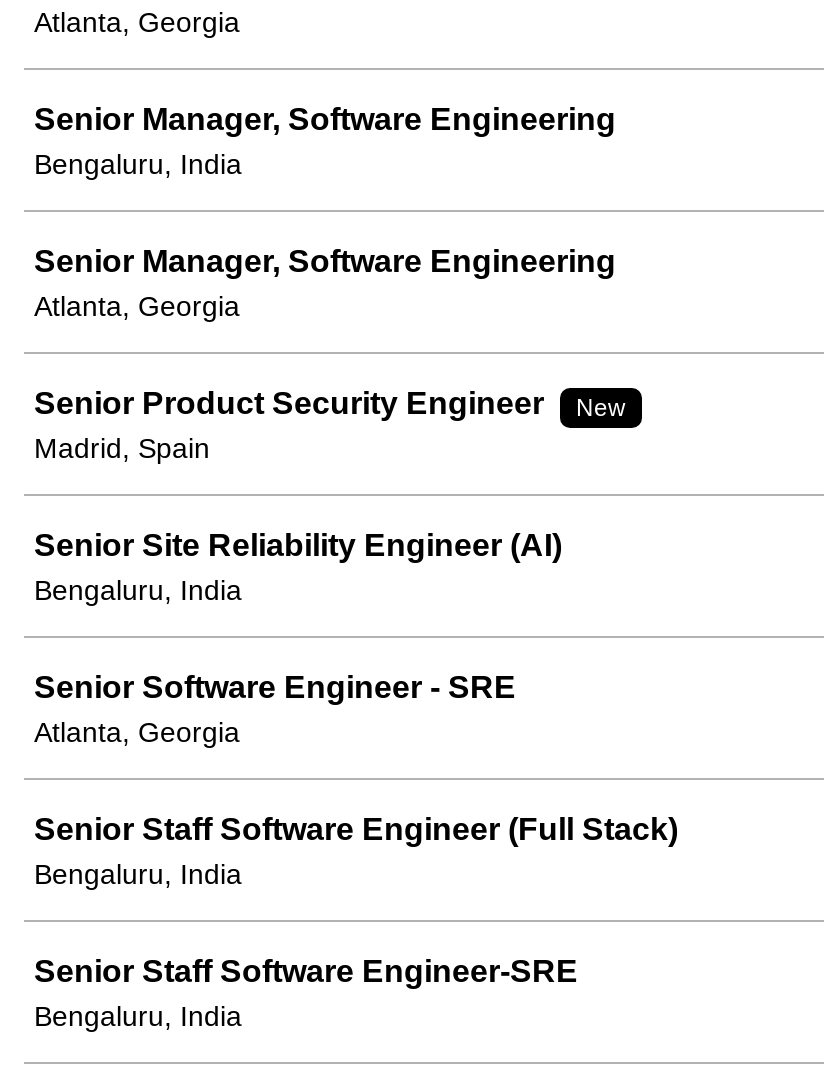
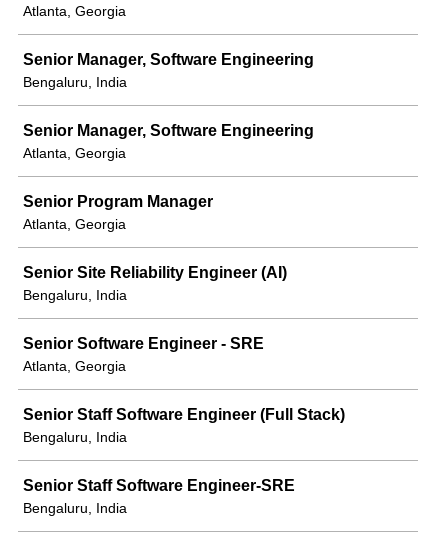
[34,386,626,464] Senior Product Security Engineer | New | Madrid, Spain -> [23,193,213,232] Senior Program Manager | Atlanta, Georgia

